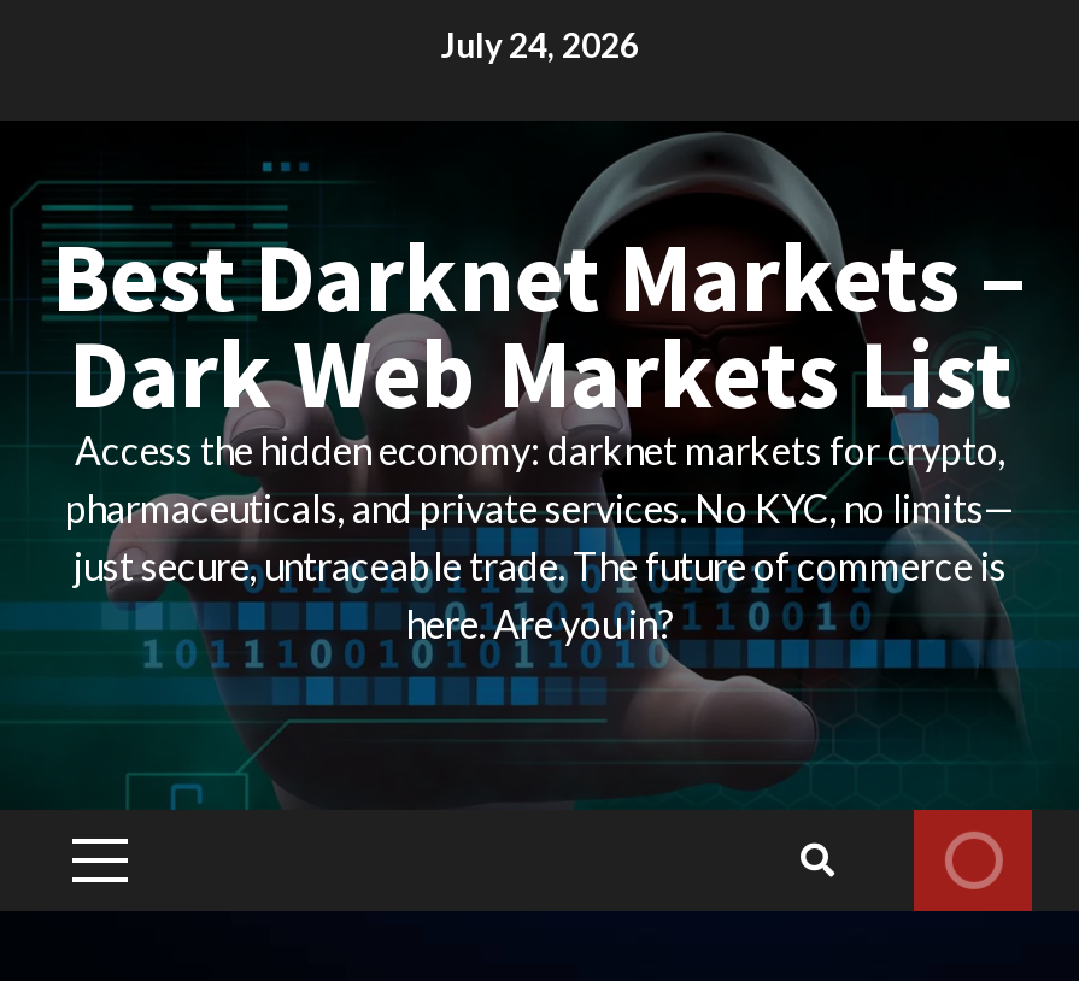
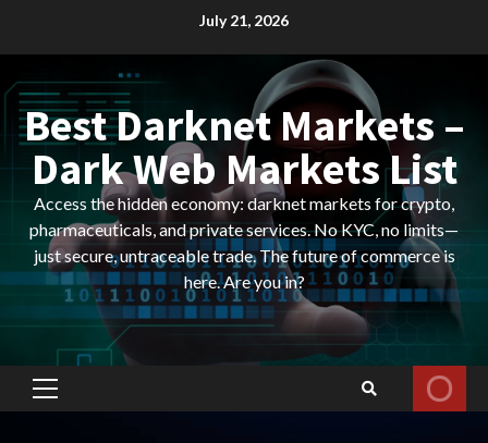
[441,23,639,64] July 24, 2026 -> [199,10,289,29] July 21, 2026

